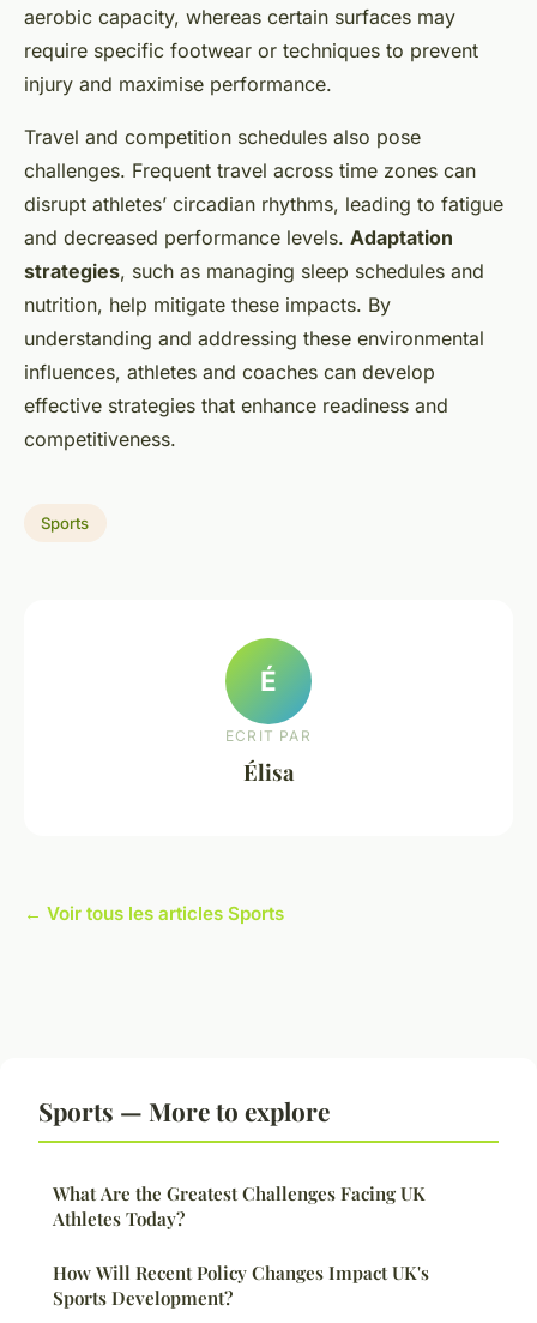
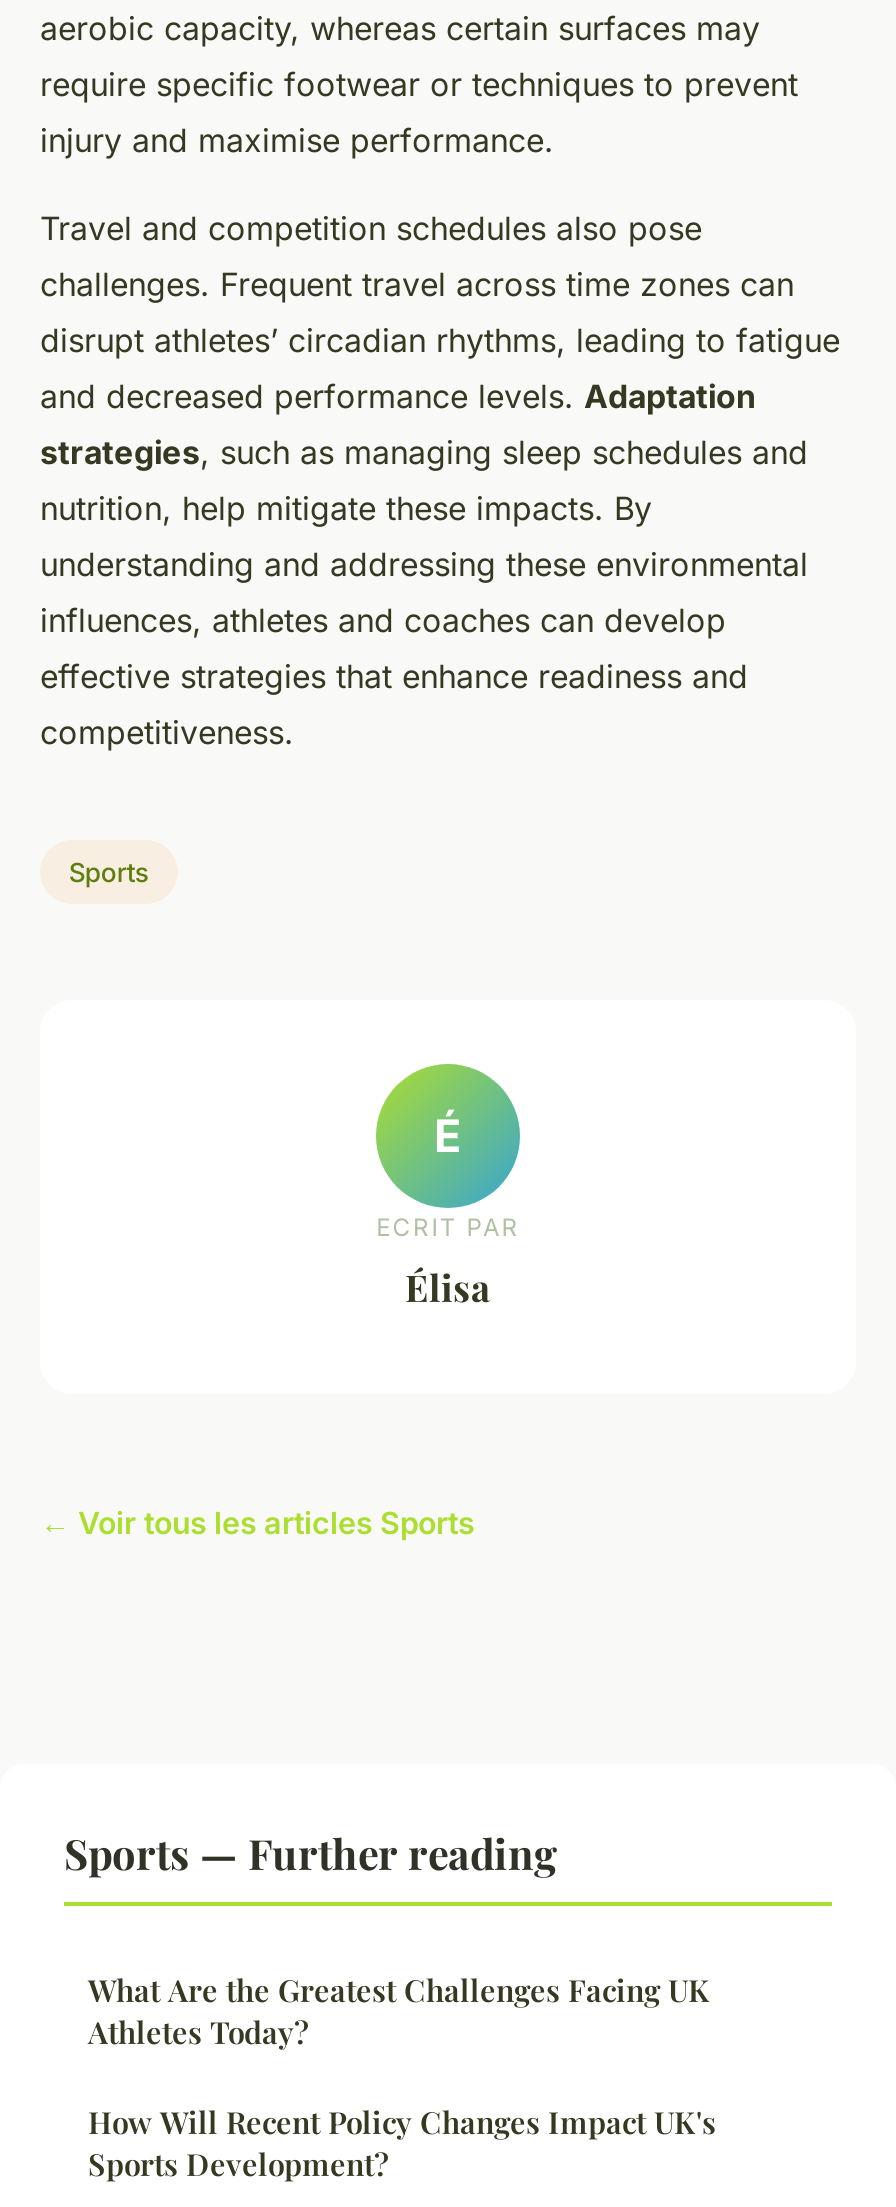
[38,1094,330,1128] Sports — More to explore -> [64,1824,558,1880] Sports — Further reading

